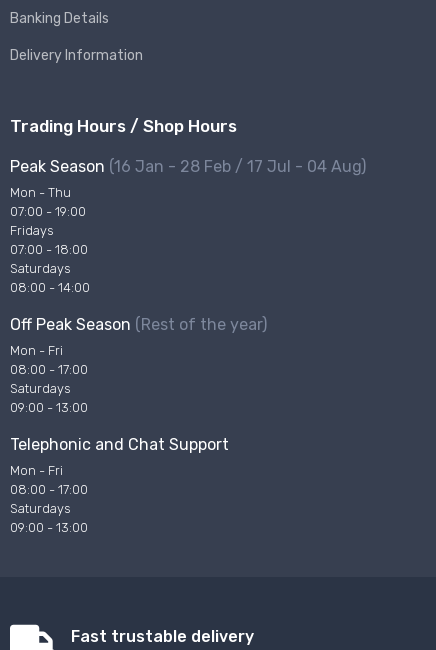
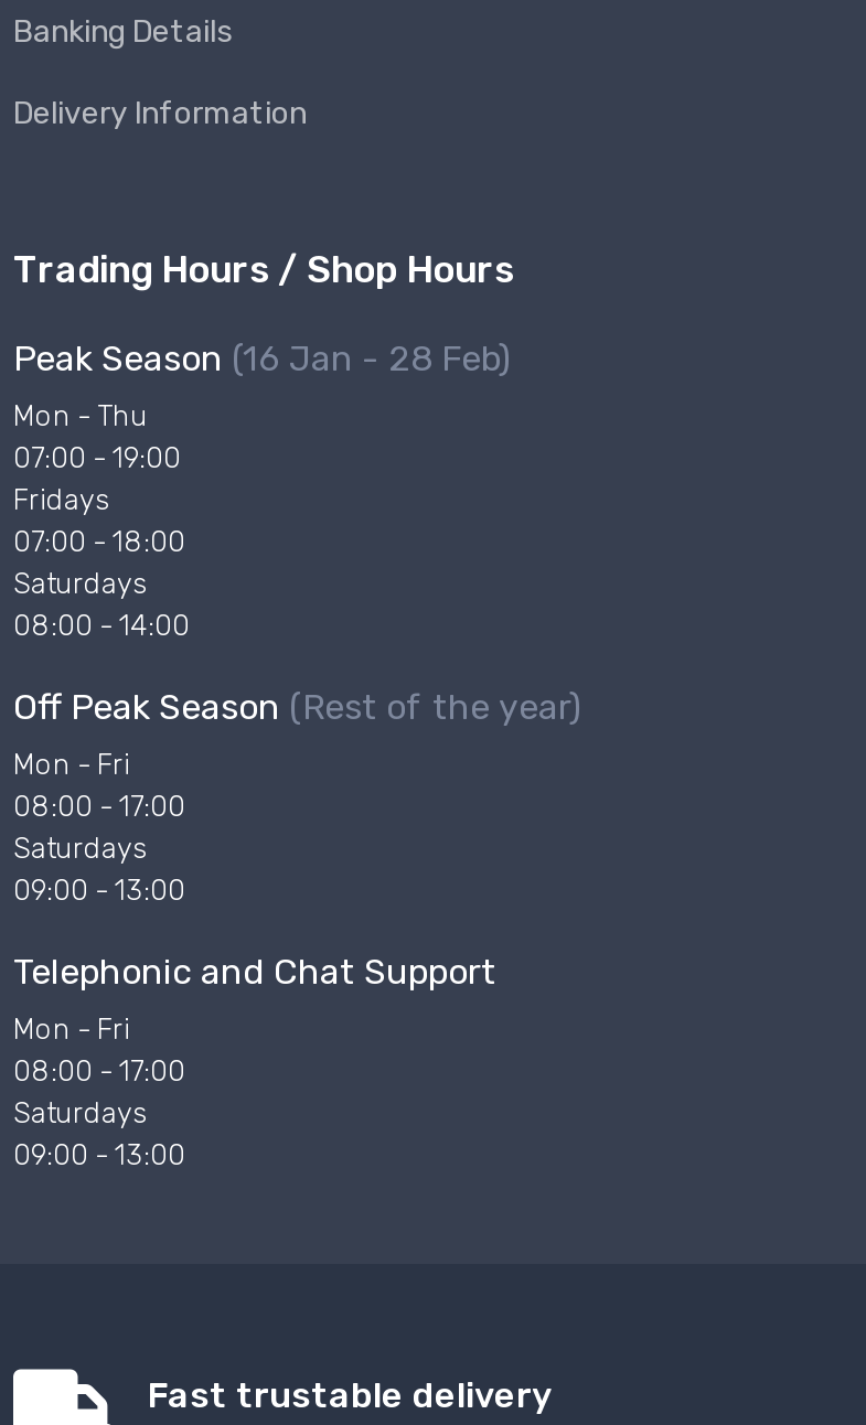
[10,157,366,176] Peak Season (16 Jan - 28 Feb / 17 Jul - 04 Aug) -> [13,337,510,379] Peak Season (16 Jan - 28 Feb)

